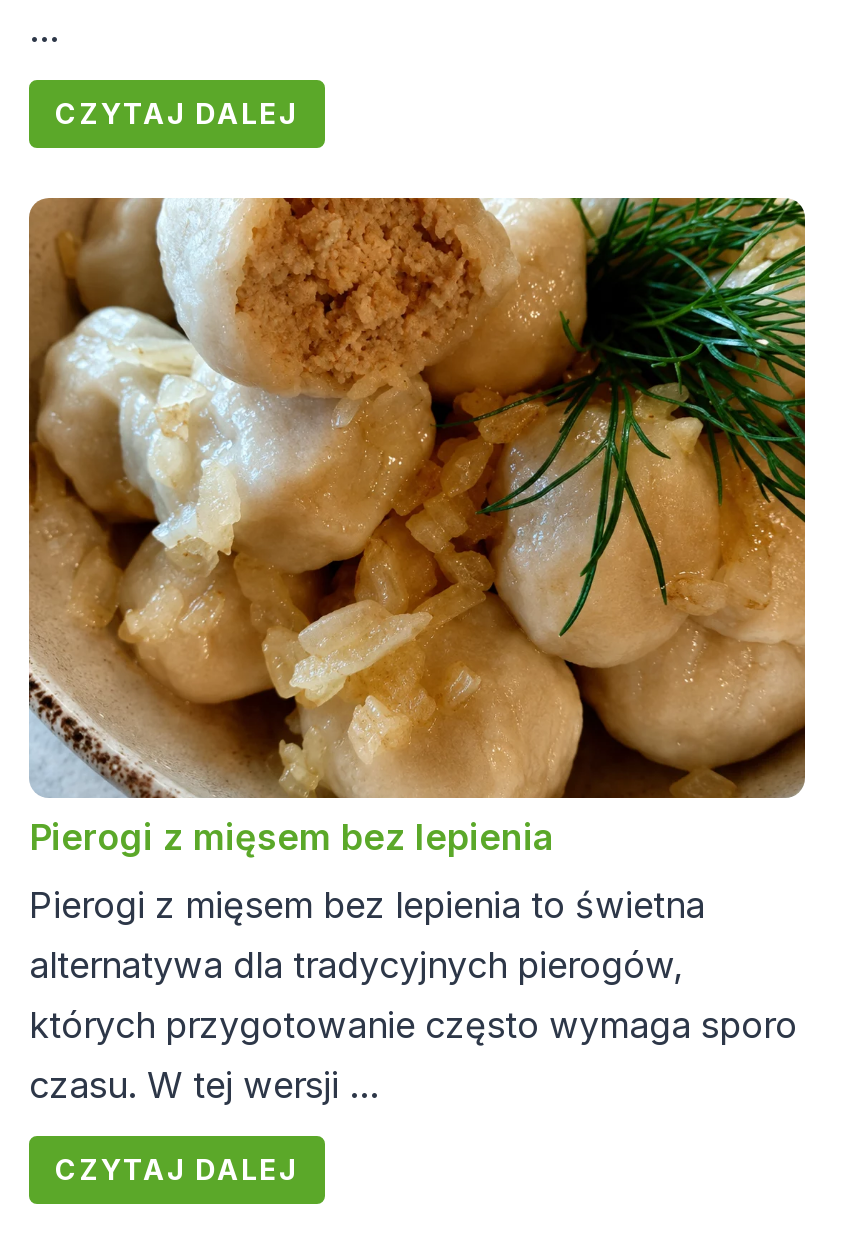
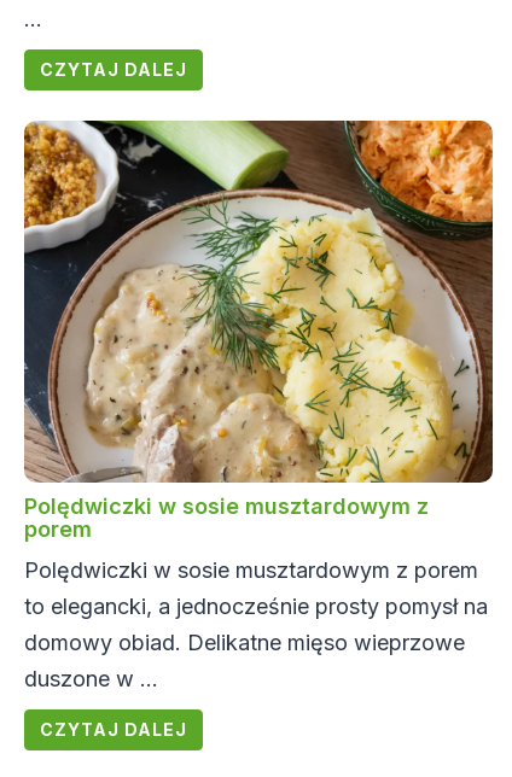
[27,196,807,859] [image] | Pierogi z mięsem bez lepienia -> [23,119,494,542] [image] | Polędwiczki w sosie musztardowym z | porem
[29,885,797,1107] Pierogi z mięsem bez lepienia to świetna | alternatywa dla tradycyjnych pierogów, | których przygotowanie często wymaga sporo | czasu. W tej wersji ... -> [24,558,488,692] Polędwiczki w sosie musztardowym z porem | to elegancki, a jednocześnie prosty pomysł na | domowy obiad. Delikatne mięso wieprzowe | duszone w ...

